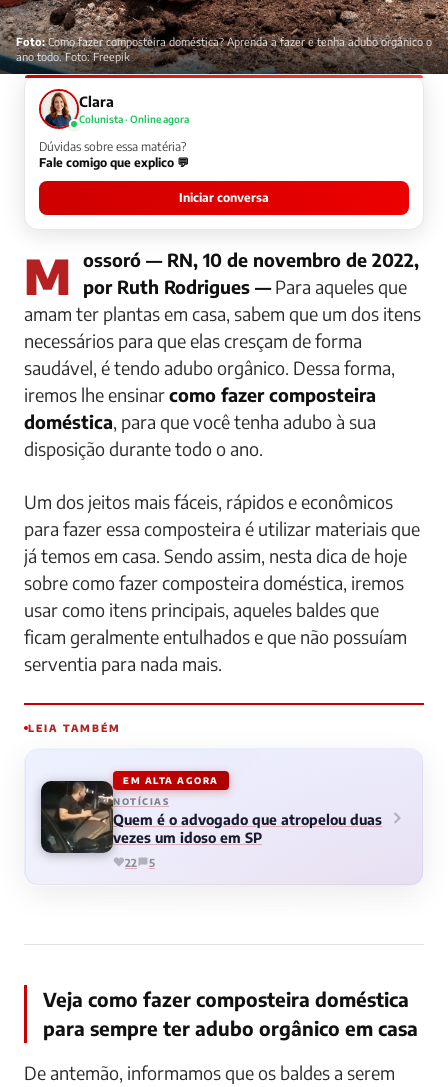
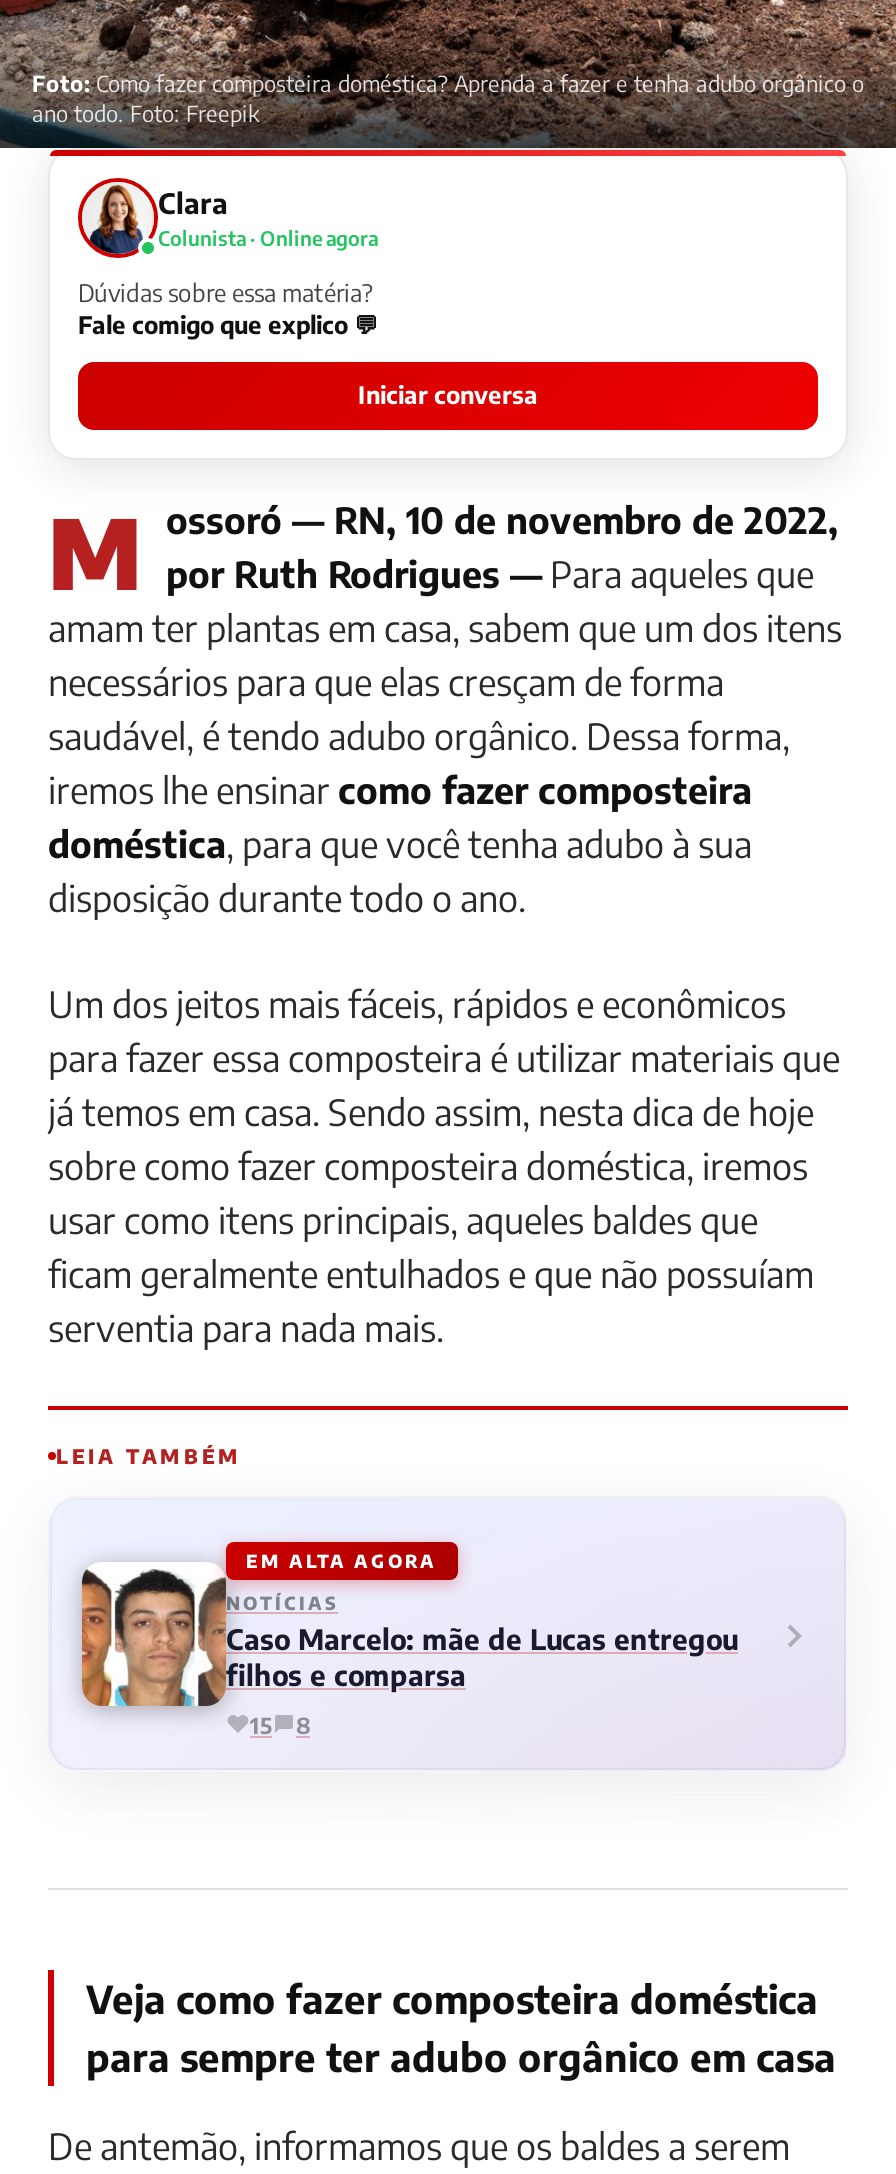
[40,780,382,854] [image] | Quem é o advogado que atropelou duas | vezes um idoso em SP -> [80,1562,738,1708] [image] | Caso Marcelo: mãe de Lucas entregou | filhos e comparsa
[125,856,155,869] 22 | 5 -> [250,1711,310,1737] 15 | 8

